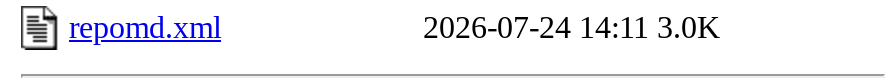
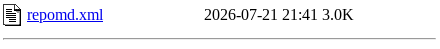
[423,11,721,45] 2026-07-24 14:11 3.0K -> [204,6,354,23] 2026-07-21 21:41 3.0K

